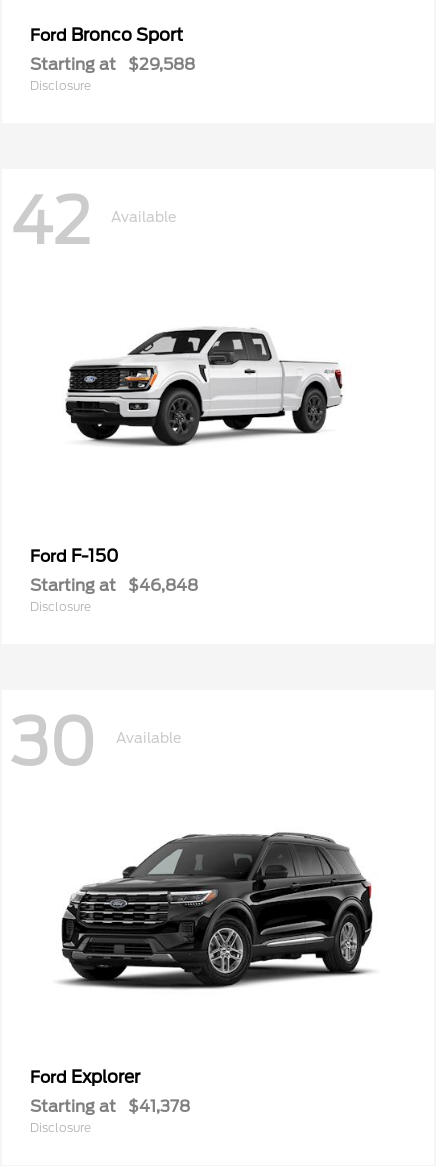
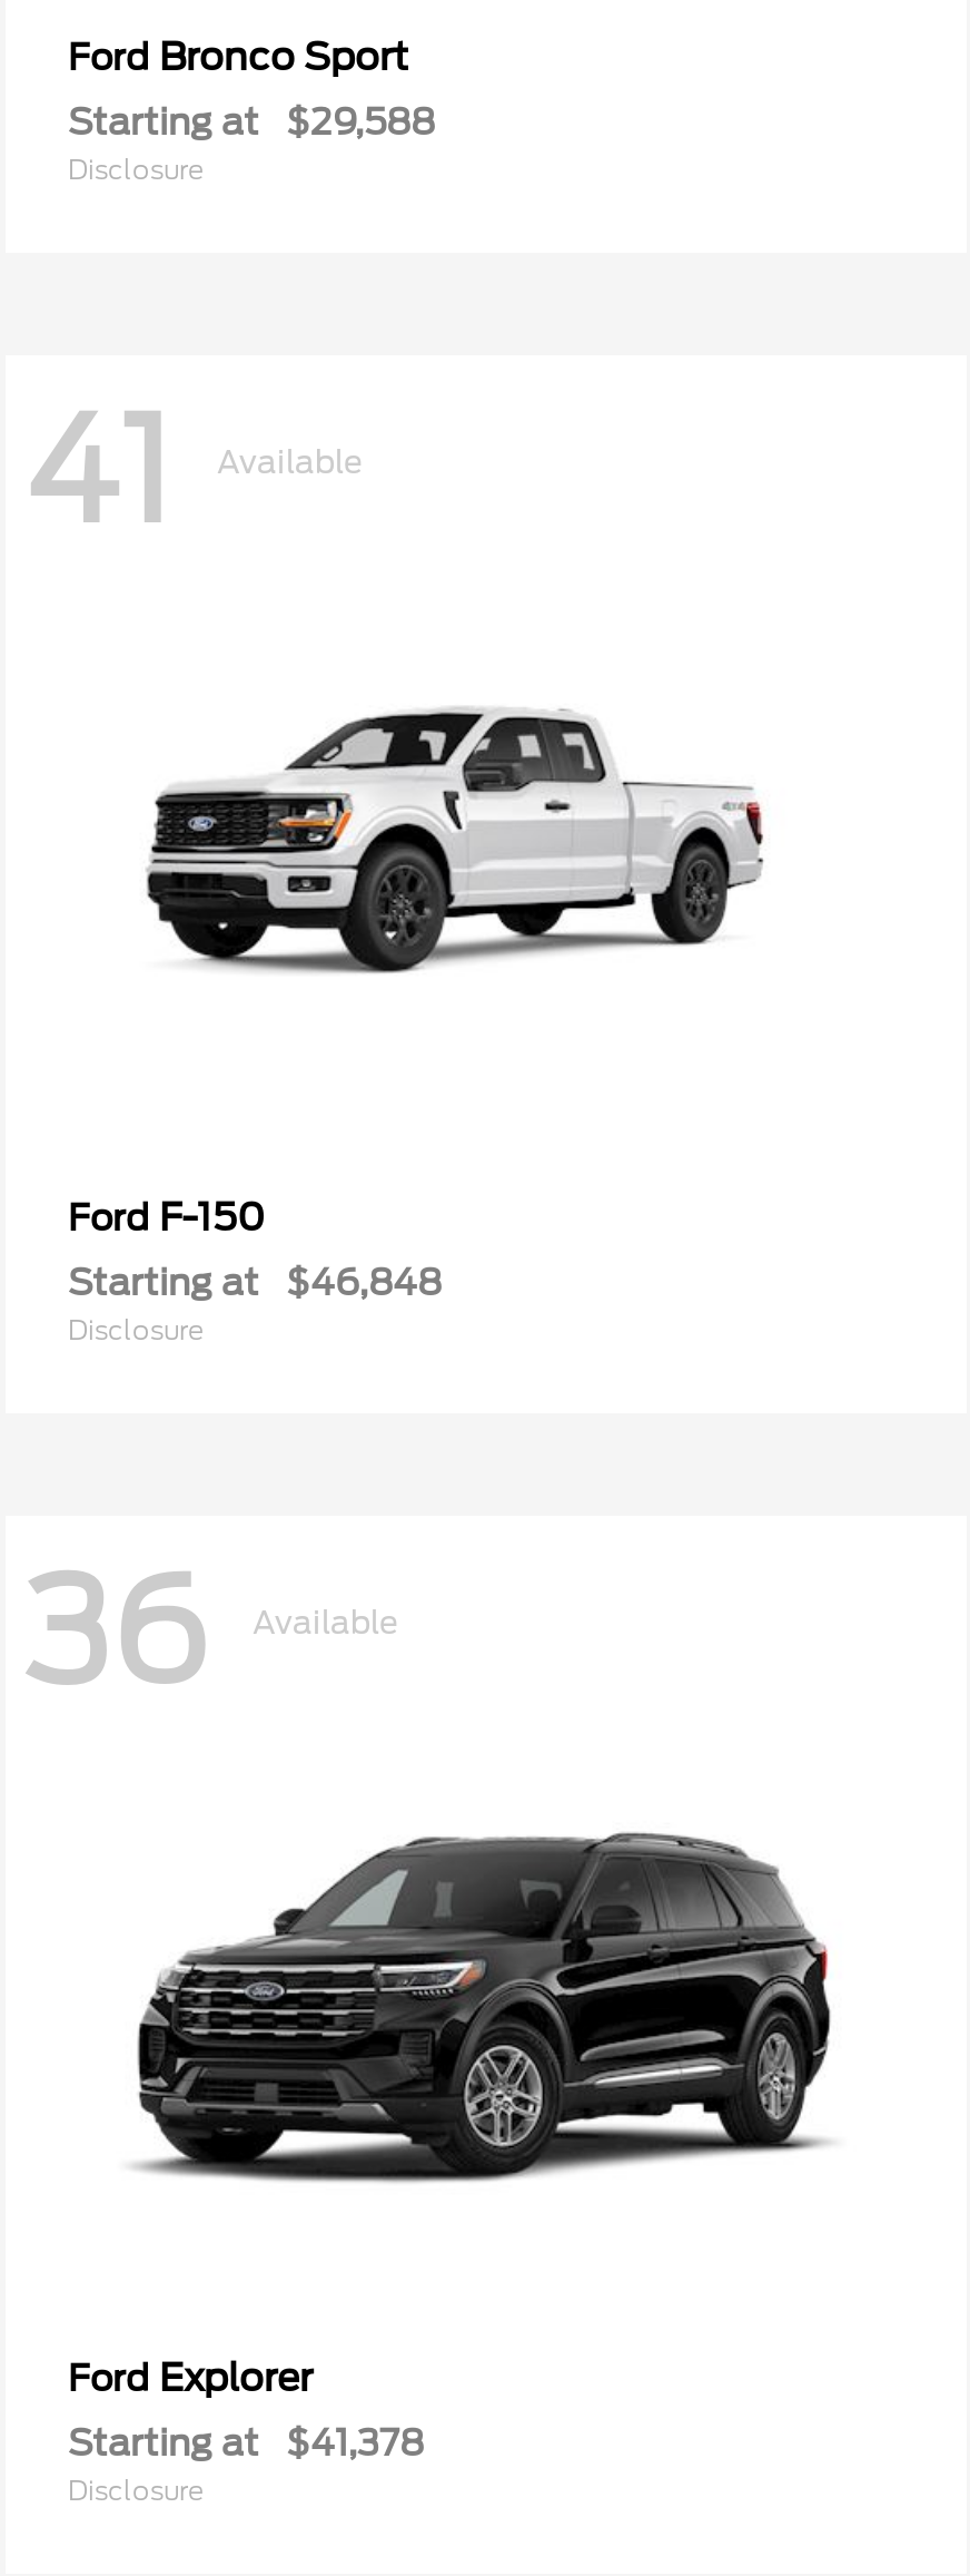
[10,183,176,259] 42 Available -> [23,388,362,557] 41 Available
[10,704,181,780] 30 Available -> [23,1548,397,1717] 36 Available

